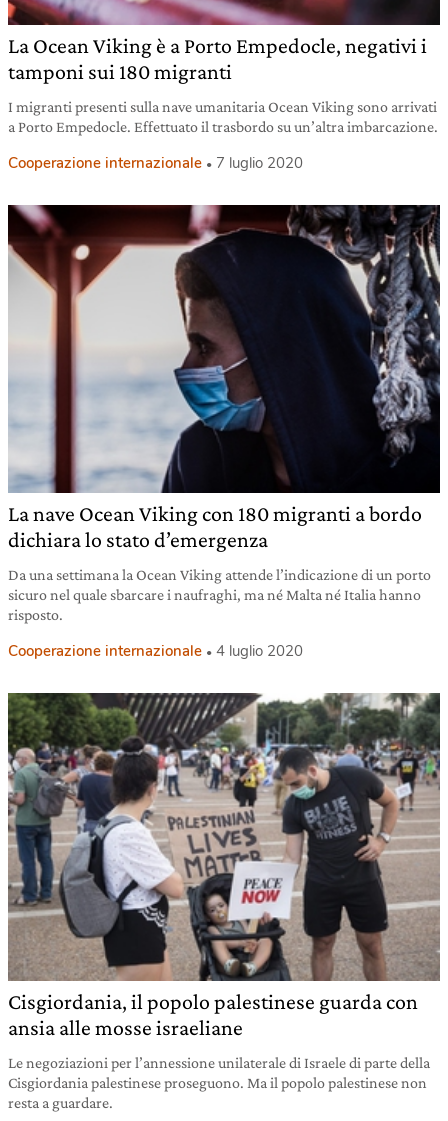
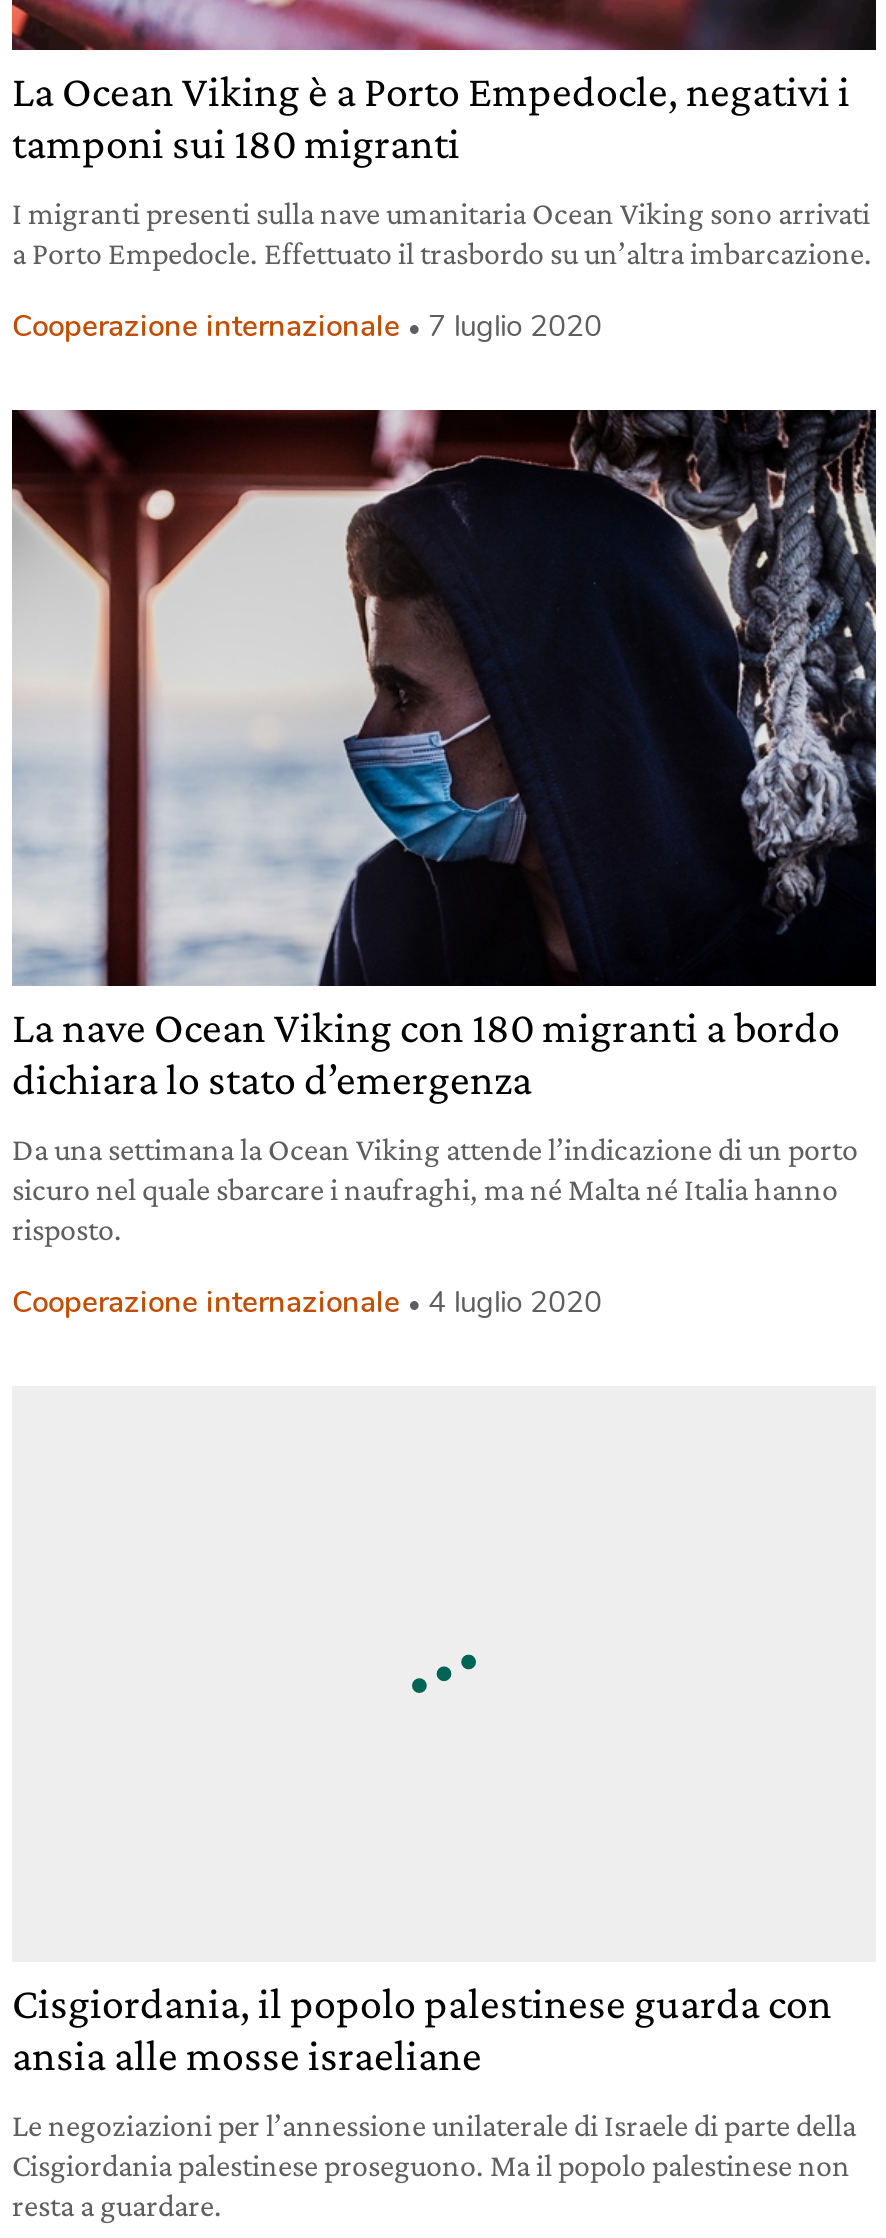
[7,692,441,982] [image] -> none

